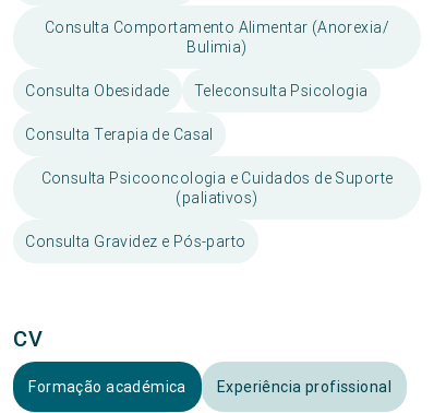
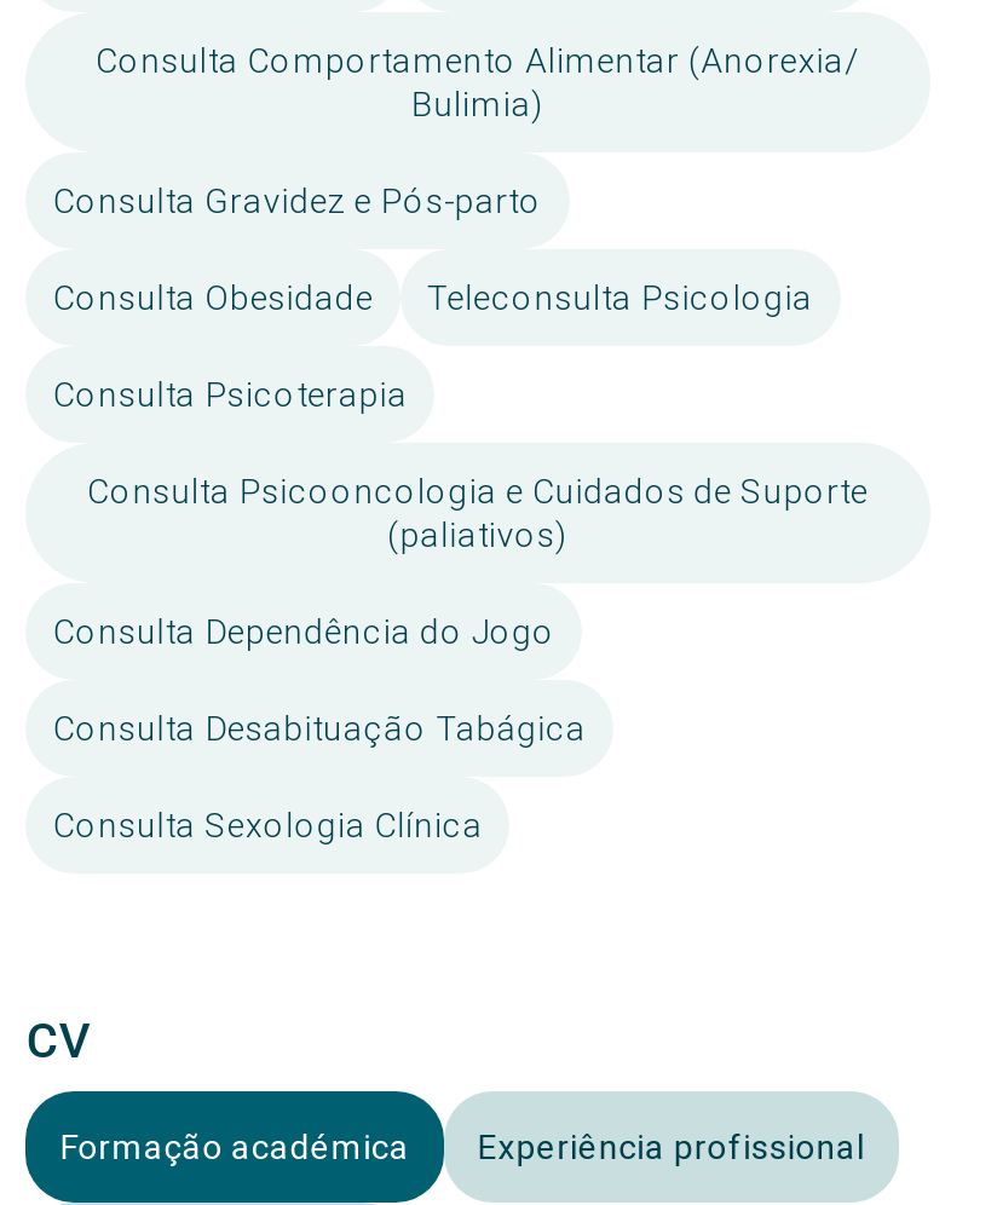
[25,125,214,144] Consulta Terapia de Casal -> [53,373,408,417] Consulta Psicoterapia
none -> [53,610,587,847] Consulta Dependência do Jogo | Consulta Desabituação Tabágica | Consulta Sexologia Clínica
moved [25,232,246,252] -> [53,180,542,223]: Consulta Gravidez e Pós-parto

